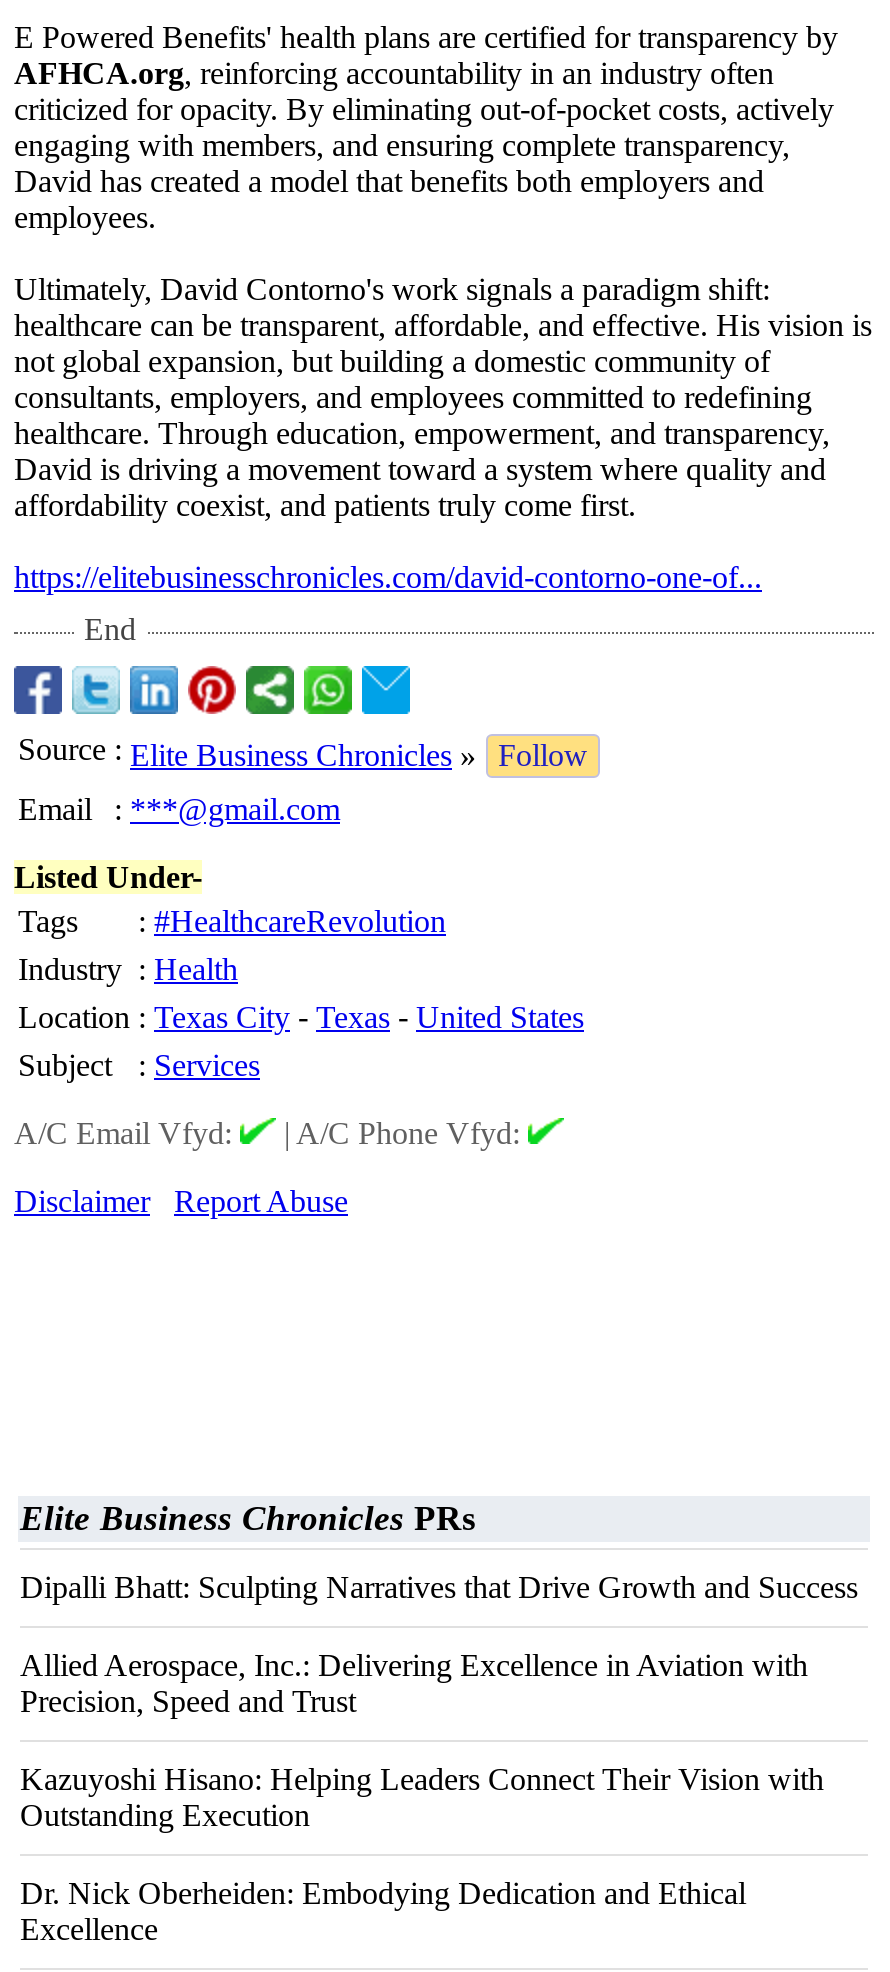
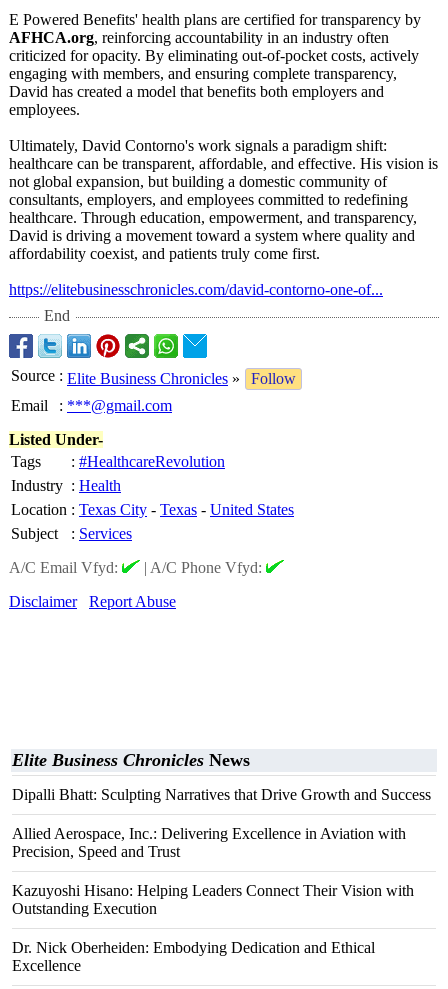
[20,1498,476,1538] Elite Business Chronicles PRs -> [12,750,250,770] Elite Business Chronicles News

